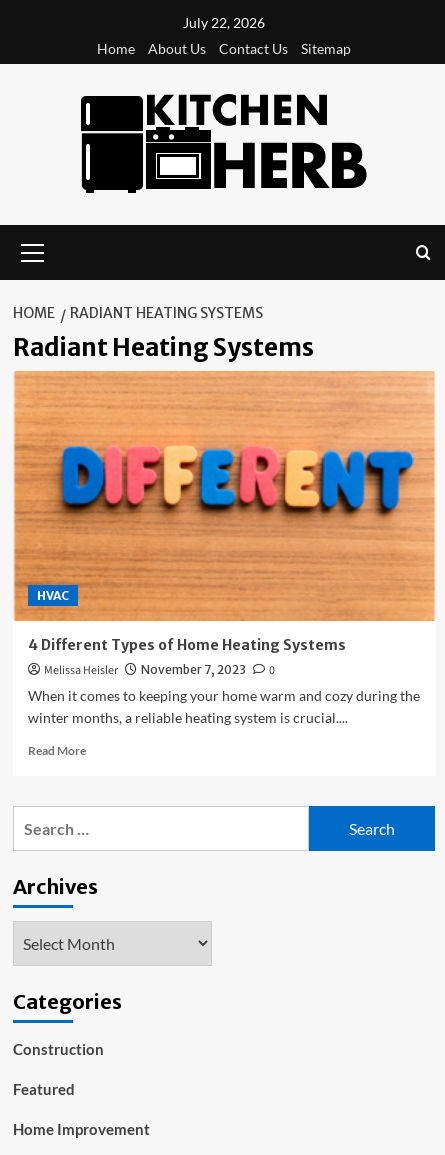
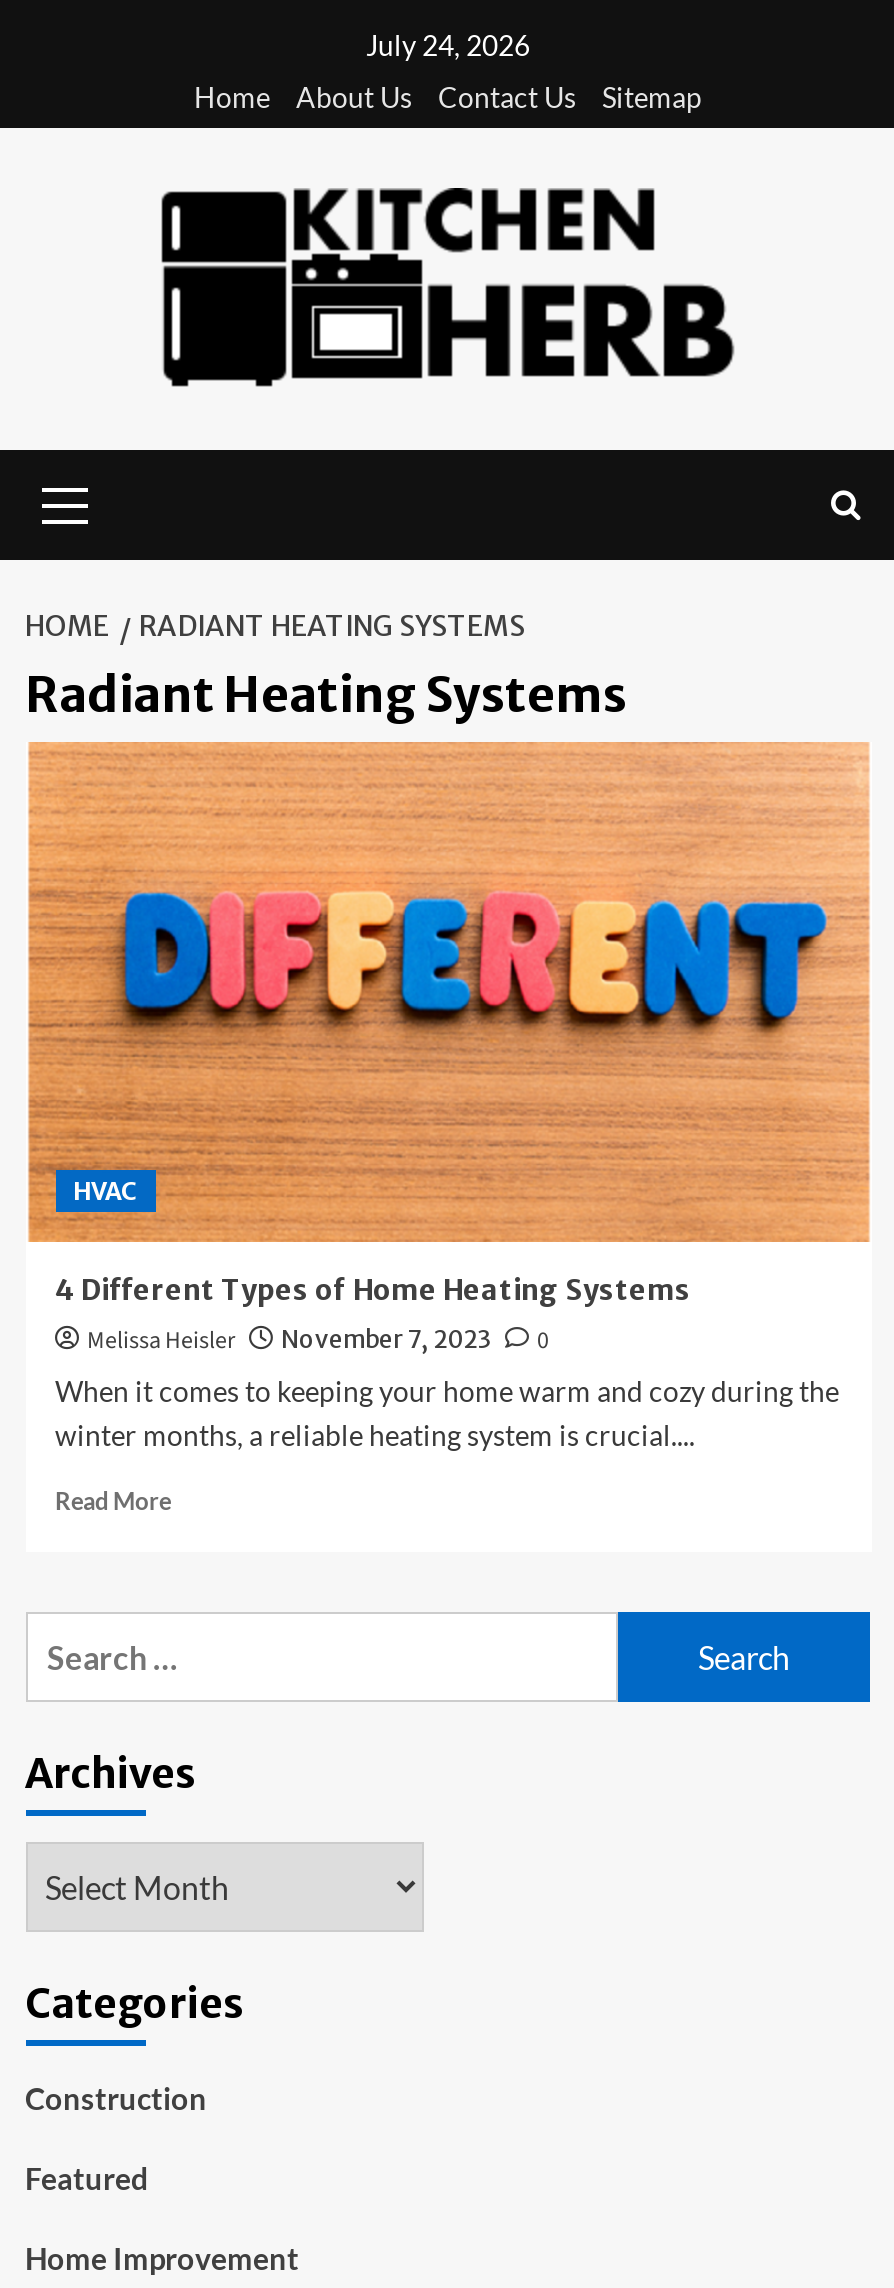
[183,14,265,31] July 22, 2026 -> [366,28,530,62] July 24, 2026

